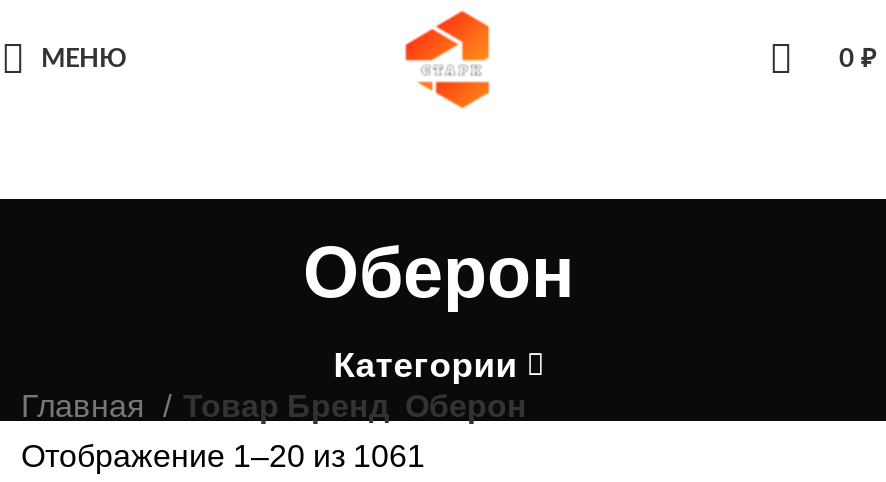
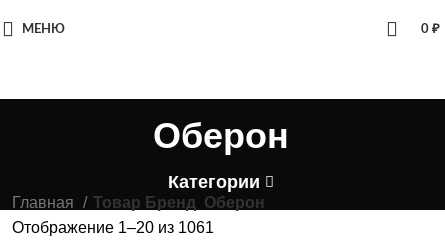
[403,9,491,109] [image] -> none

